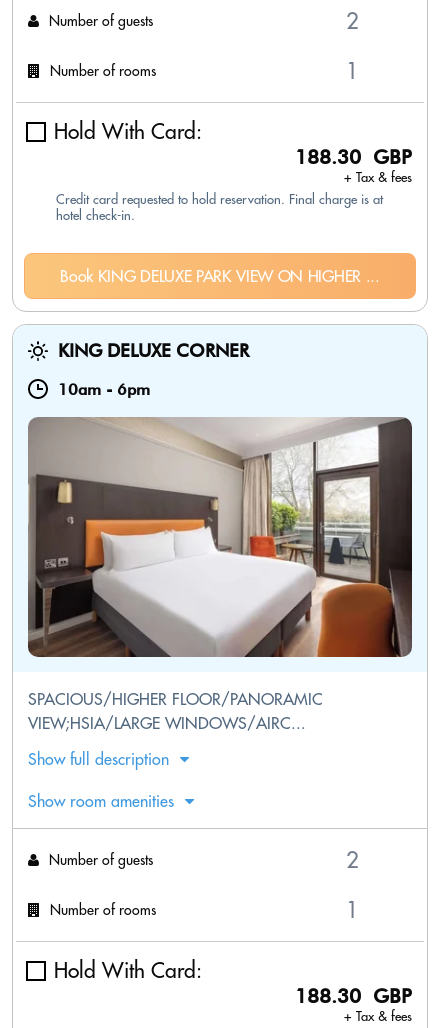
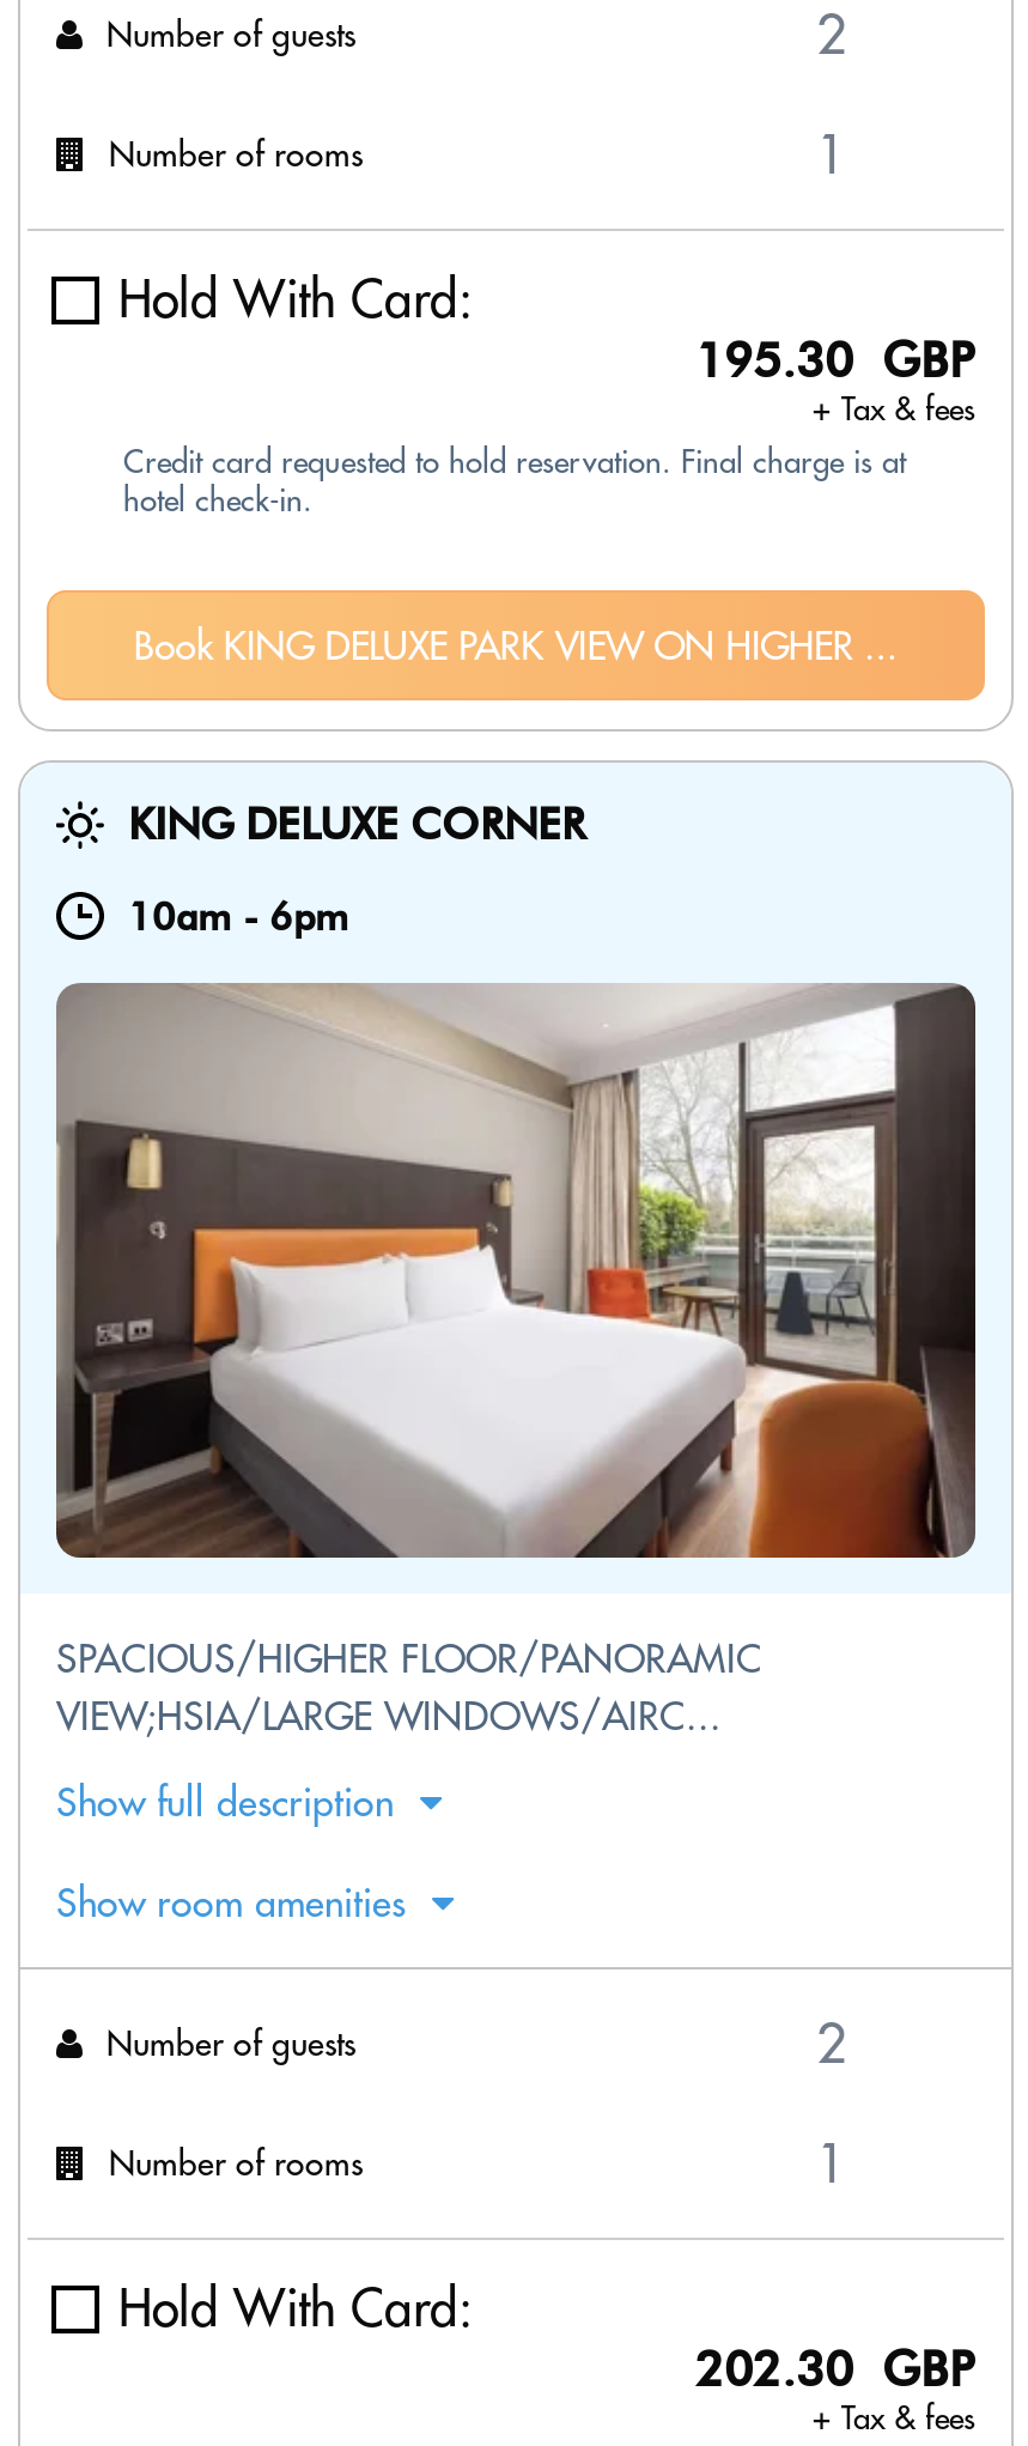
[295,145,412,169] 188.30 GBP -> [695,332,975,389] 195.30 GBP
[295,984,412,1008] 188.30 GBP -> [695,2341,975,2398] 202.30 GBP

